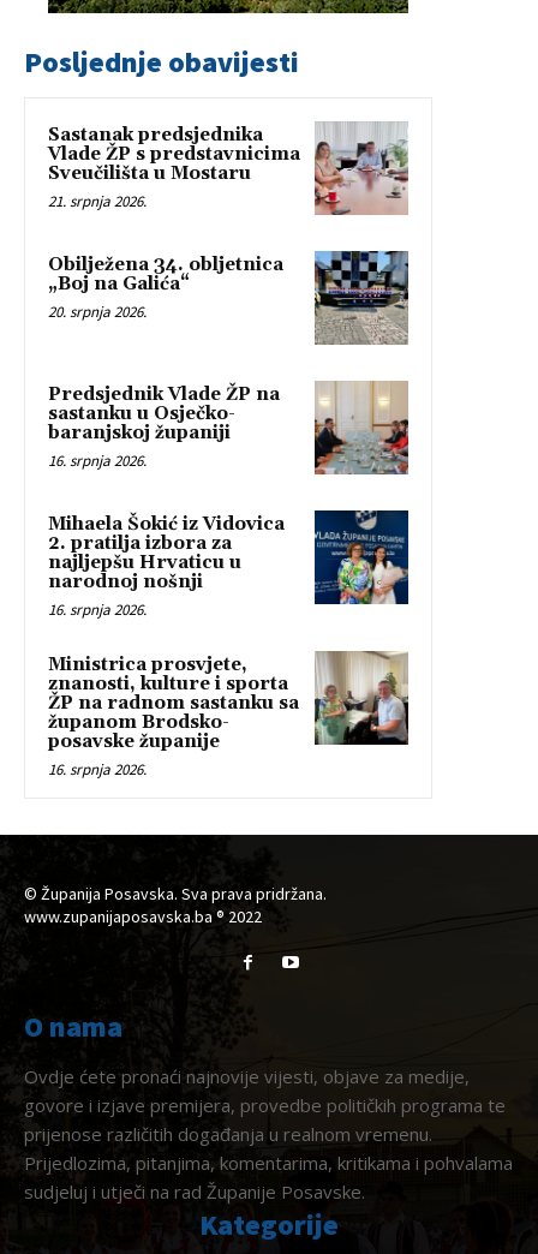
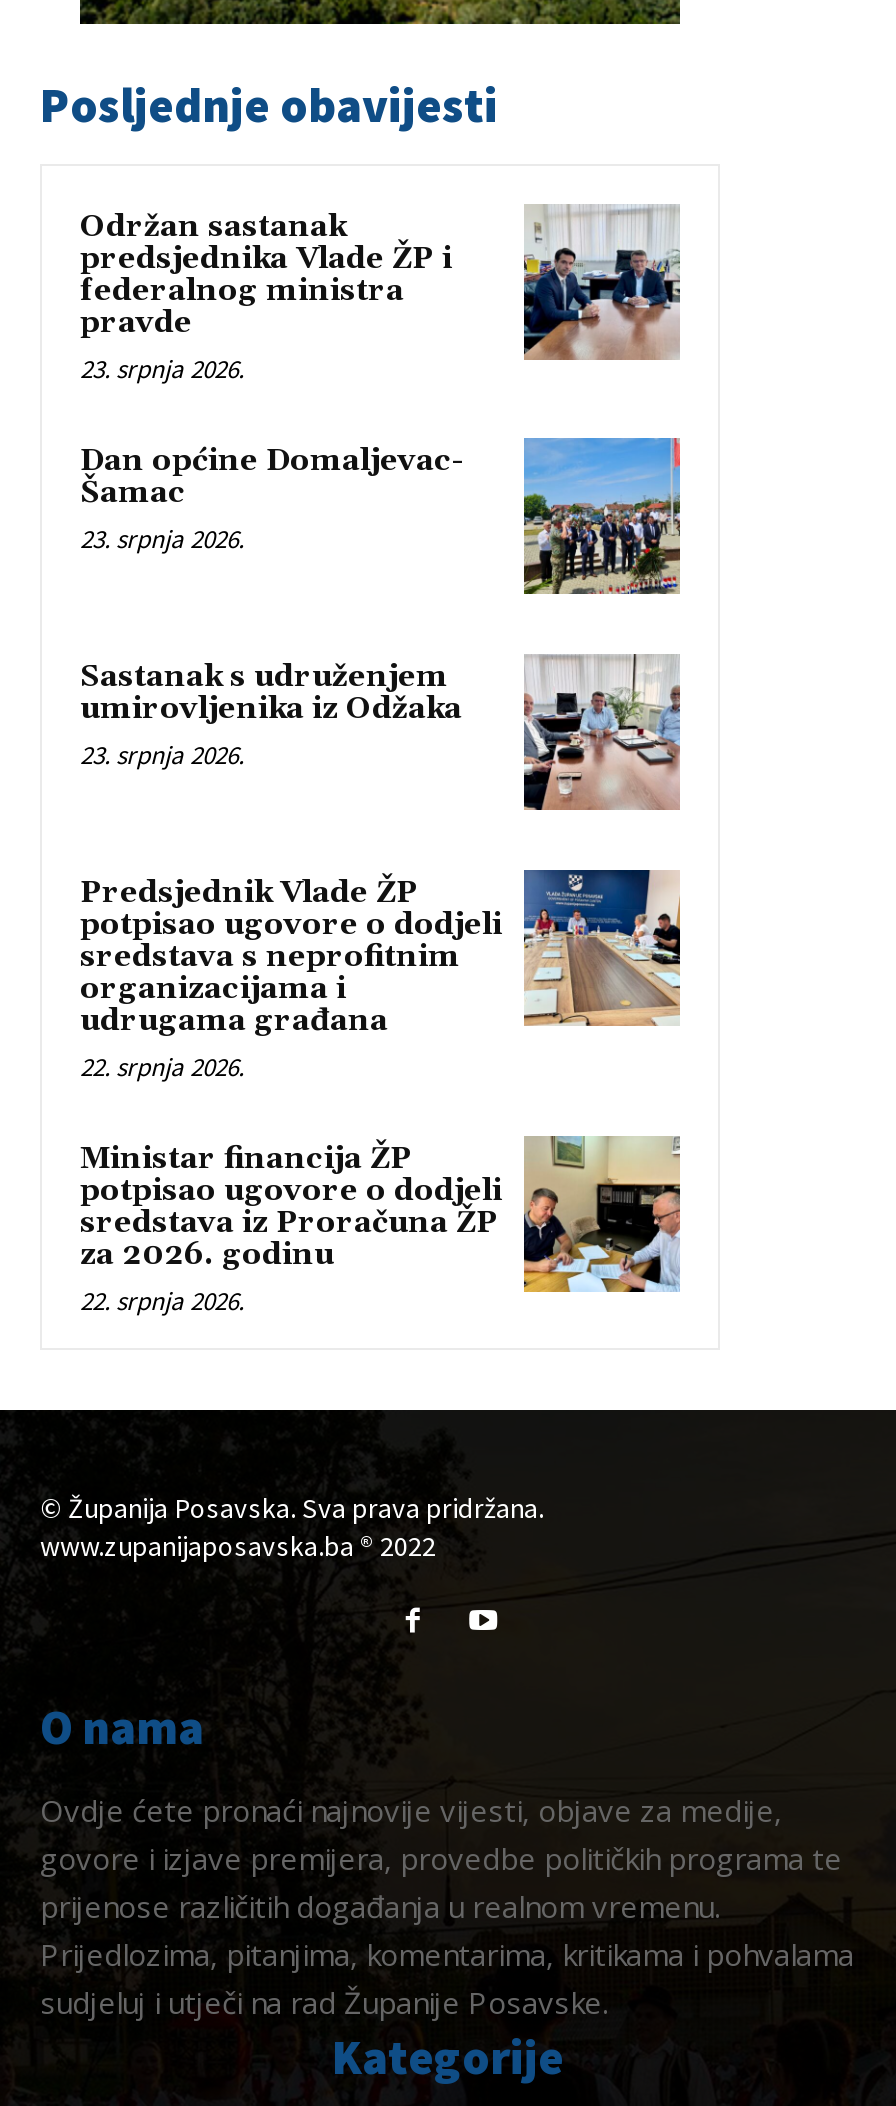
[48,124,408,215] [image] | Sastanak predsjednika | Vlade ŽP s predstavnicima | Sveučilišta u Mostaru | 21. srpnja 2026. -> [80,207,678,385] [image] | Održan sastanak | predsjednika Vlade ŽP i | federalnog ministra | pravde | 23. srpnja 2026.
[48,250,410,346] [image] | Obilježena 34. obljetnica | „Boj na Galića“ | 20. srpnja 2026. -> [80,436,682,596] [image] | Dan općine Domaljevac- | Šamac | 23. srpnja 2026.
[48,381,408,474] [image] | Predsjednik Vlade ŽP na | sastanku u Osječko- | baranjskoj županiji | 16. srpnja 2026. -> [80,654,680,812] [image] | Sastanak s udruženjem | umirovljenika iz Odžaka | 23. srpnja 2026.
[48,509,410,620] [image] | Mihaela Šokić iz Vidovica | 2. pratilja izbora za | najljepšu Hrvaticu u | narodnoj nošnji | 16. srpnja 2026. -> [80,868,682,1083] [image] | Predsjednik Vlade ŽP | potpisao ugovore o dodjeli | sredstava s neprofitnim | organizacijama i | udrugama građana | 22. srpnja 2026.
[48,650,410,780] [image] | Ministrica prosvjete, | znanosti, kulture i sporta | ŽP na radnom sastanku sa | županom Brodsko- | posavske županije | 16. srpnja 2026. -> [80,1102,682,1317] [image] | Ministar financija ŽP | potpisao ugovore o dodjeli | sredstava iz Proračuna ŽP | za 2026. godinu | 22. srpnja 2026.

